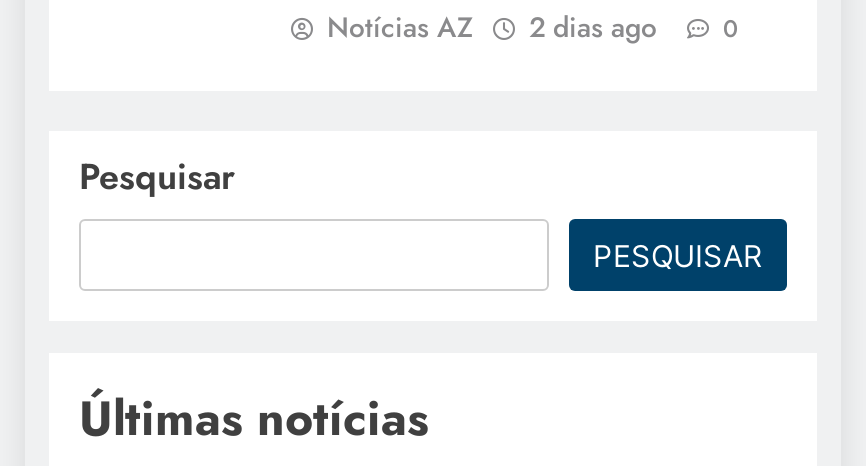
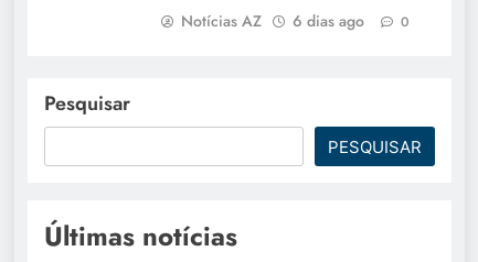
[327,8,739,48] Notícias AZ 2 dias ago 0 -> [181,9,410,31] Notícias AZ 6 dias ago 0

